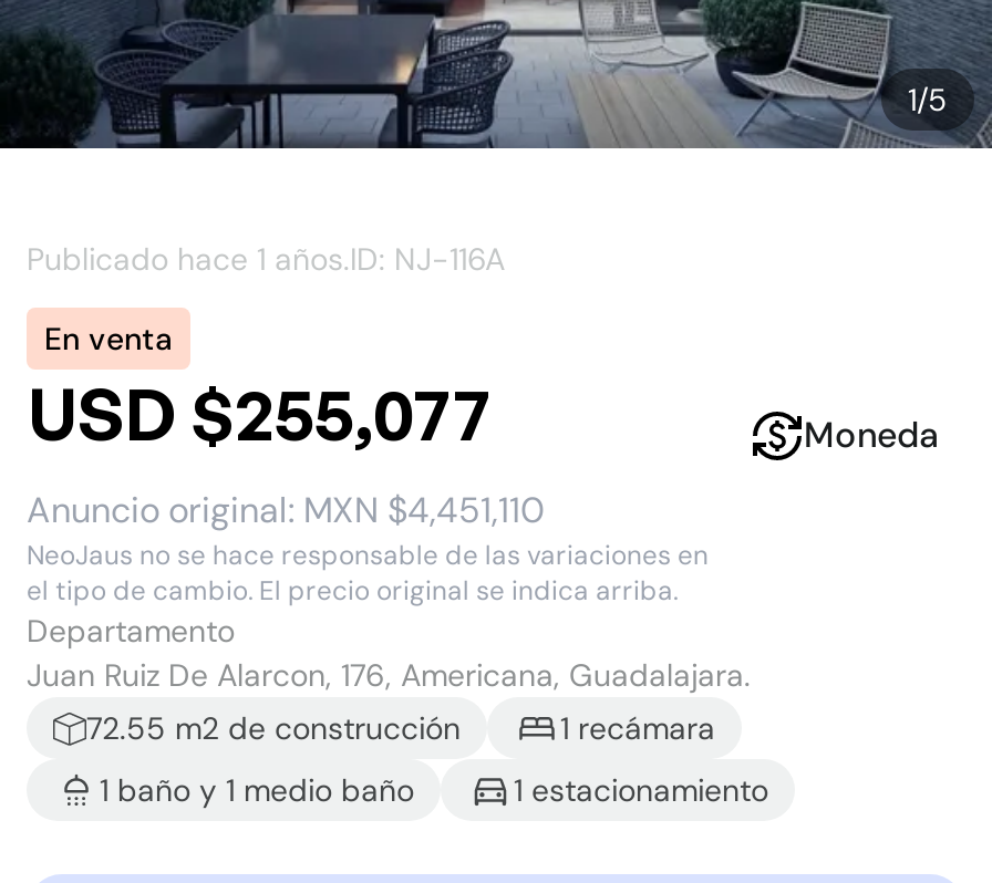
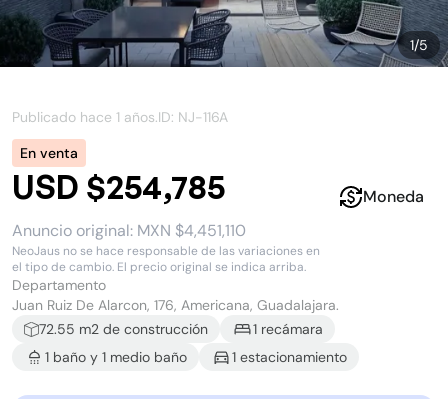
[27,370,492,458] USD $255,077 -> [12,167,225,207] USD $254,785

